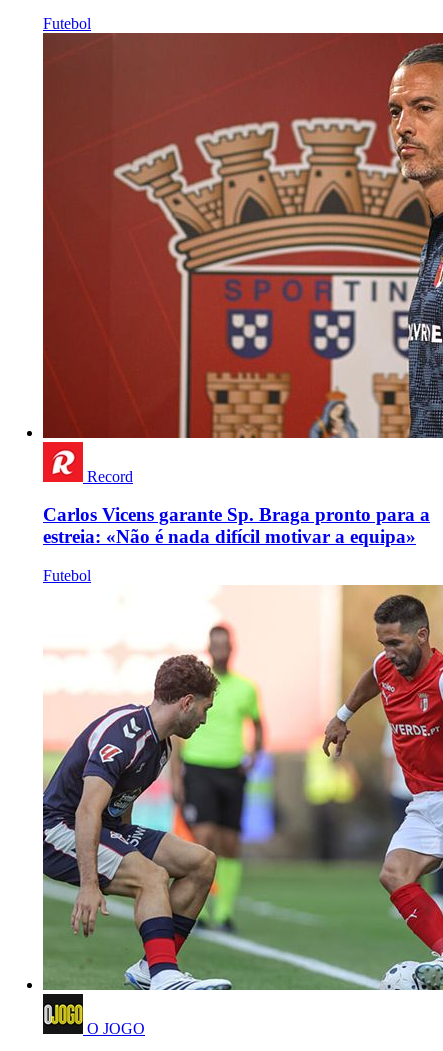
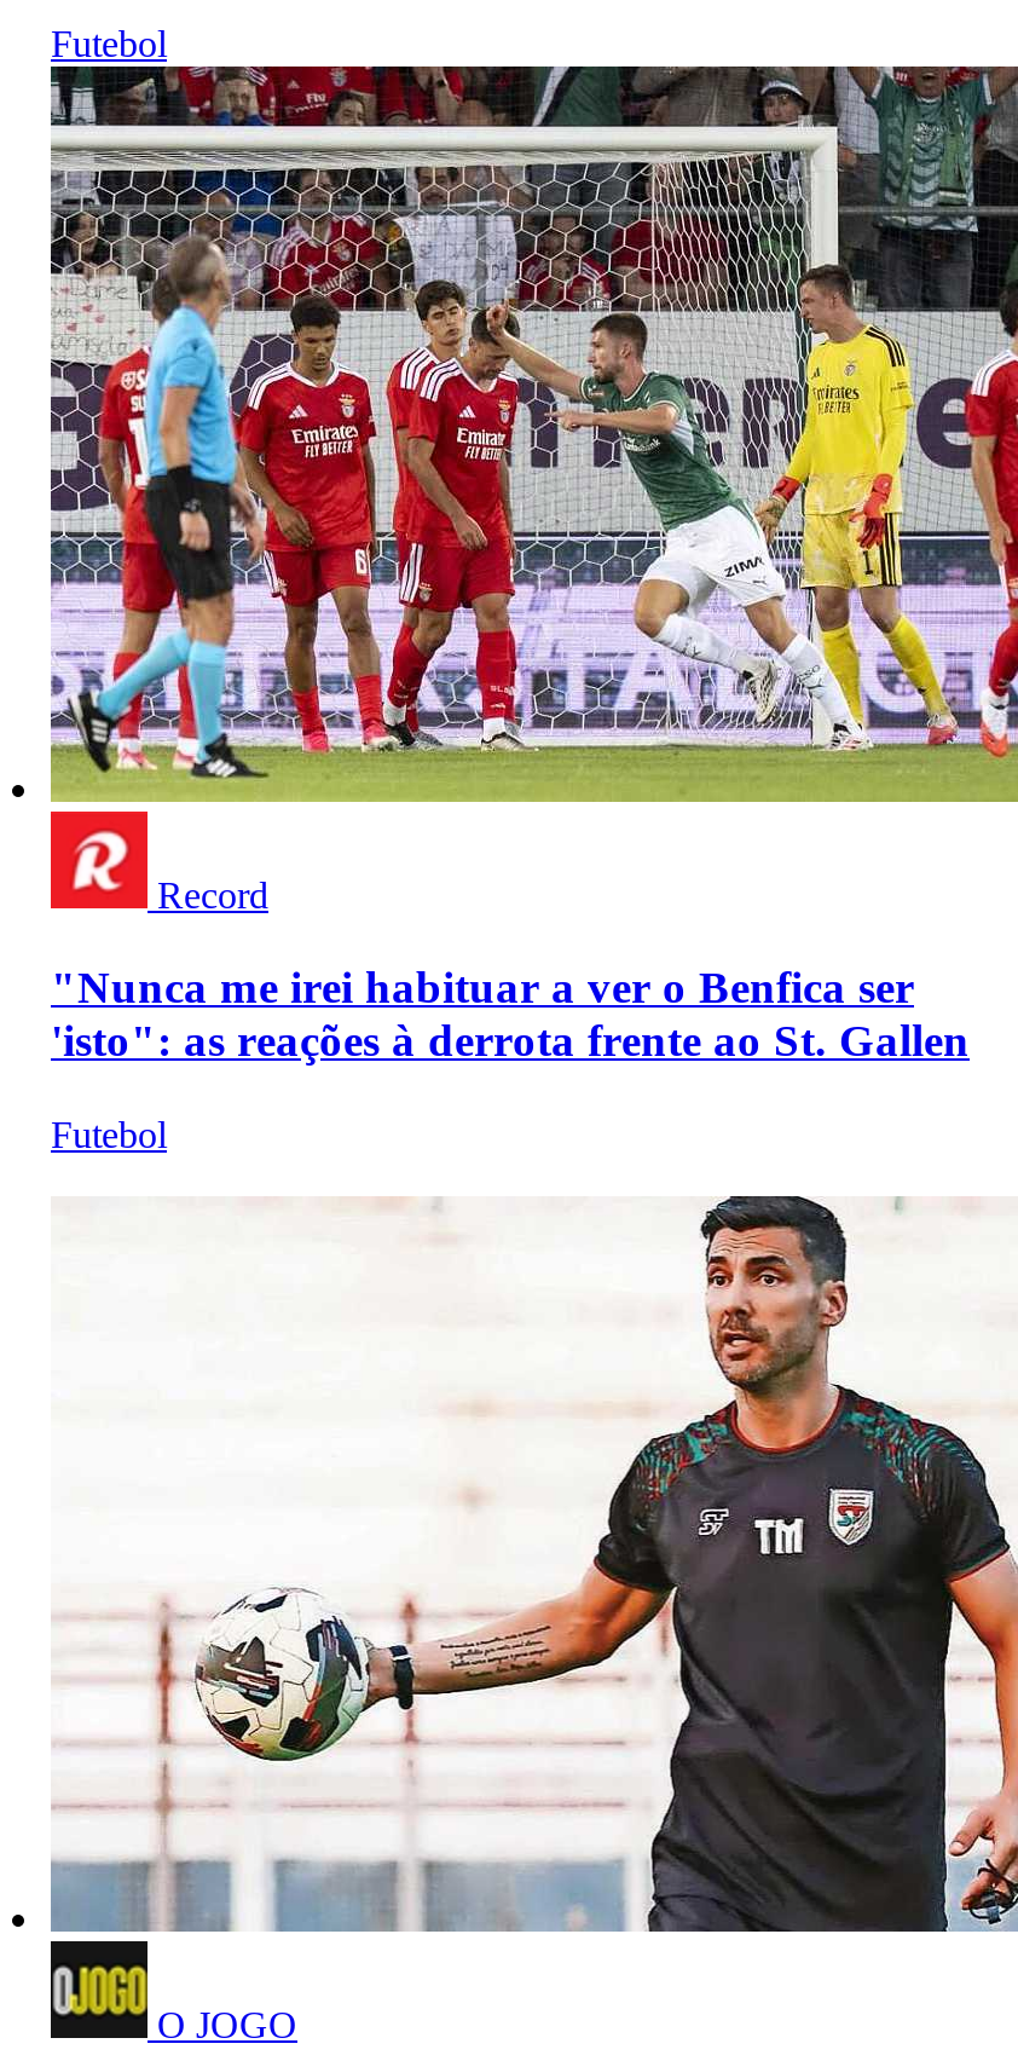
[42,32,440,439] [image] -> [48,64,1011,804] [image]
[43,504,430,547] Carlos Vicens garante Sp. Braga pronto para a | estreia: «Não é nada difícil motivar a equipa» -> [51,963,970,1067] "Nunca me irei habituar a ver o Benfica ser | 'isto": as reações à derrota frente ao St. Gallen
[42,584,440,991] [image] -> [51,1157,1011,1934] [image]

